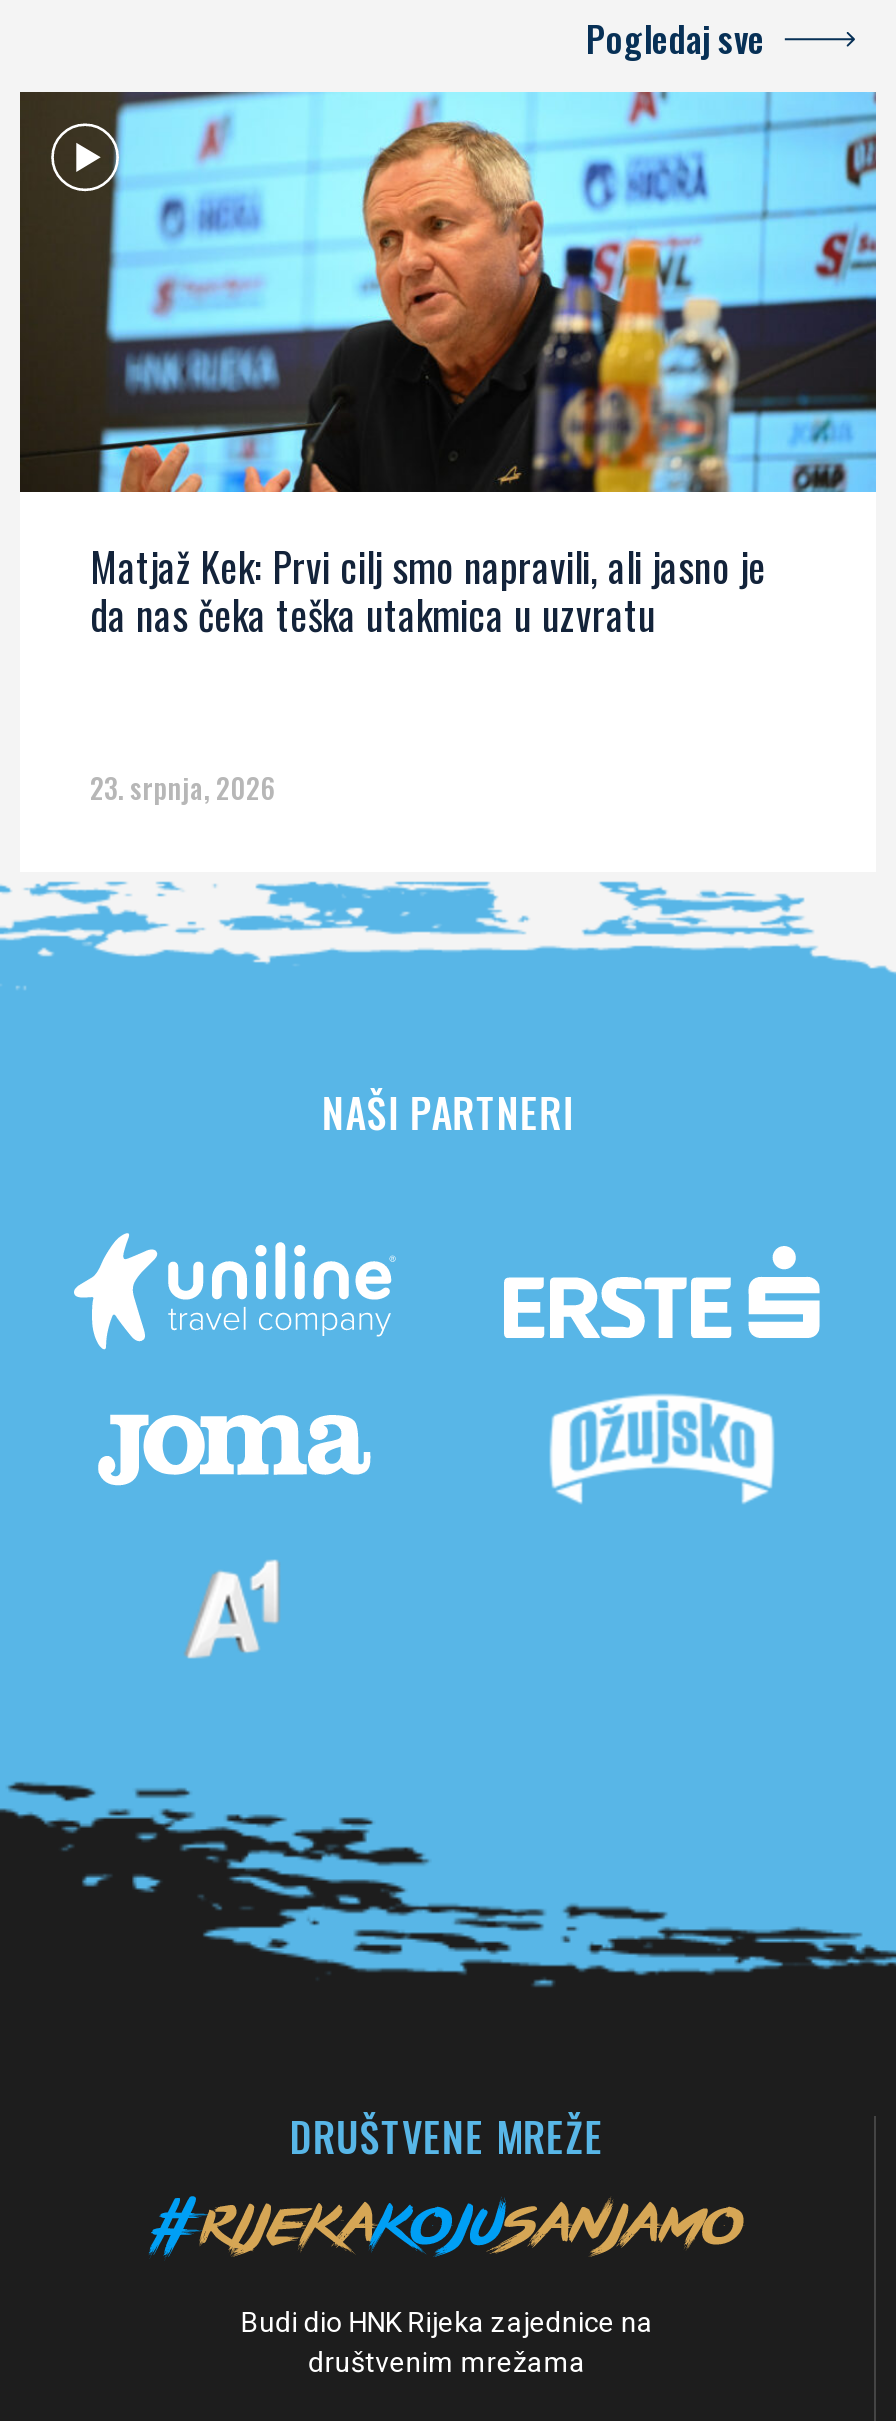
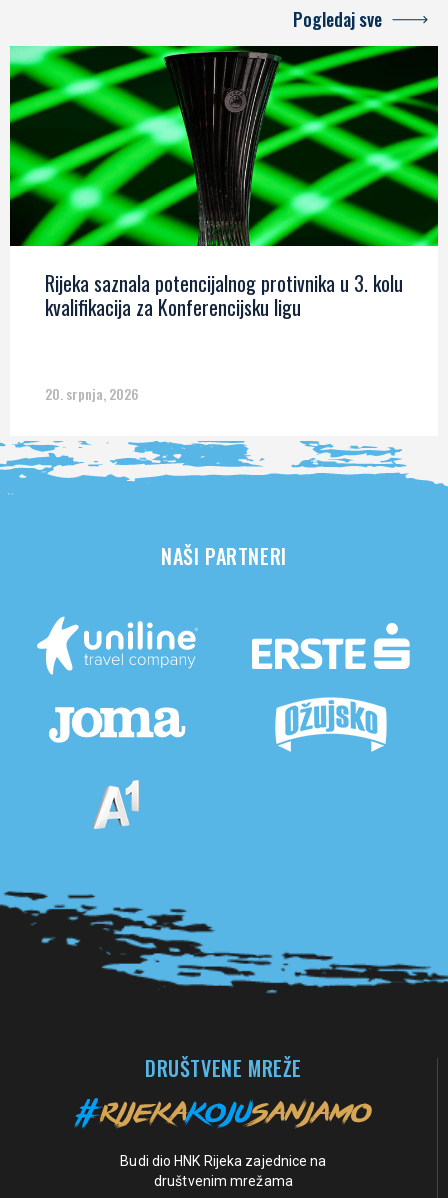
[18,90,878,644] [image] | Matjaž Kek: Prvi cilj smo napravili, ali jasno je | da nas čeka teška utakmica u uzvratu -> [9,45,439,322] [image] | Rijeka saznala potencijalnog protivnika u 3. kolu | kvalifikacija za Konferencijsku ligu
[90,766,276,808] 23. srpnja, 2026 -> [45,383,139,404] 20. srpnja, 2026

